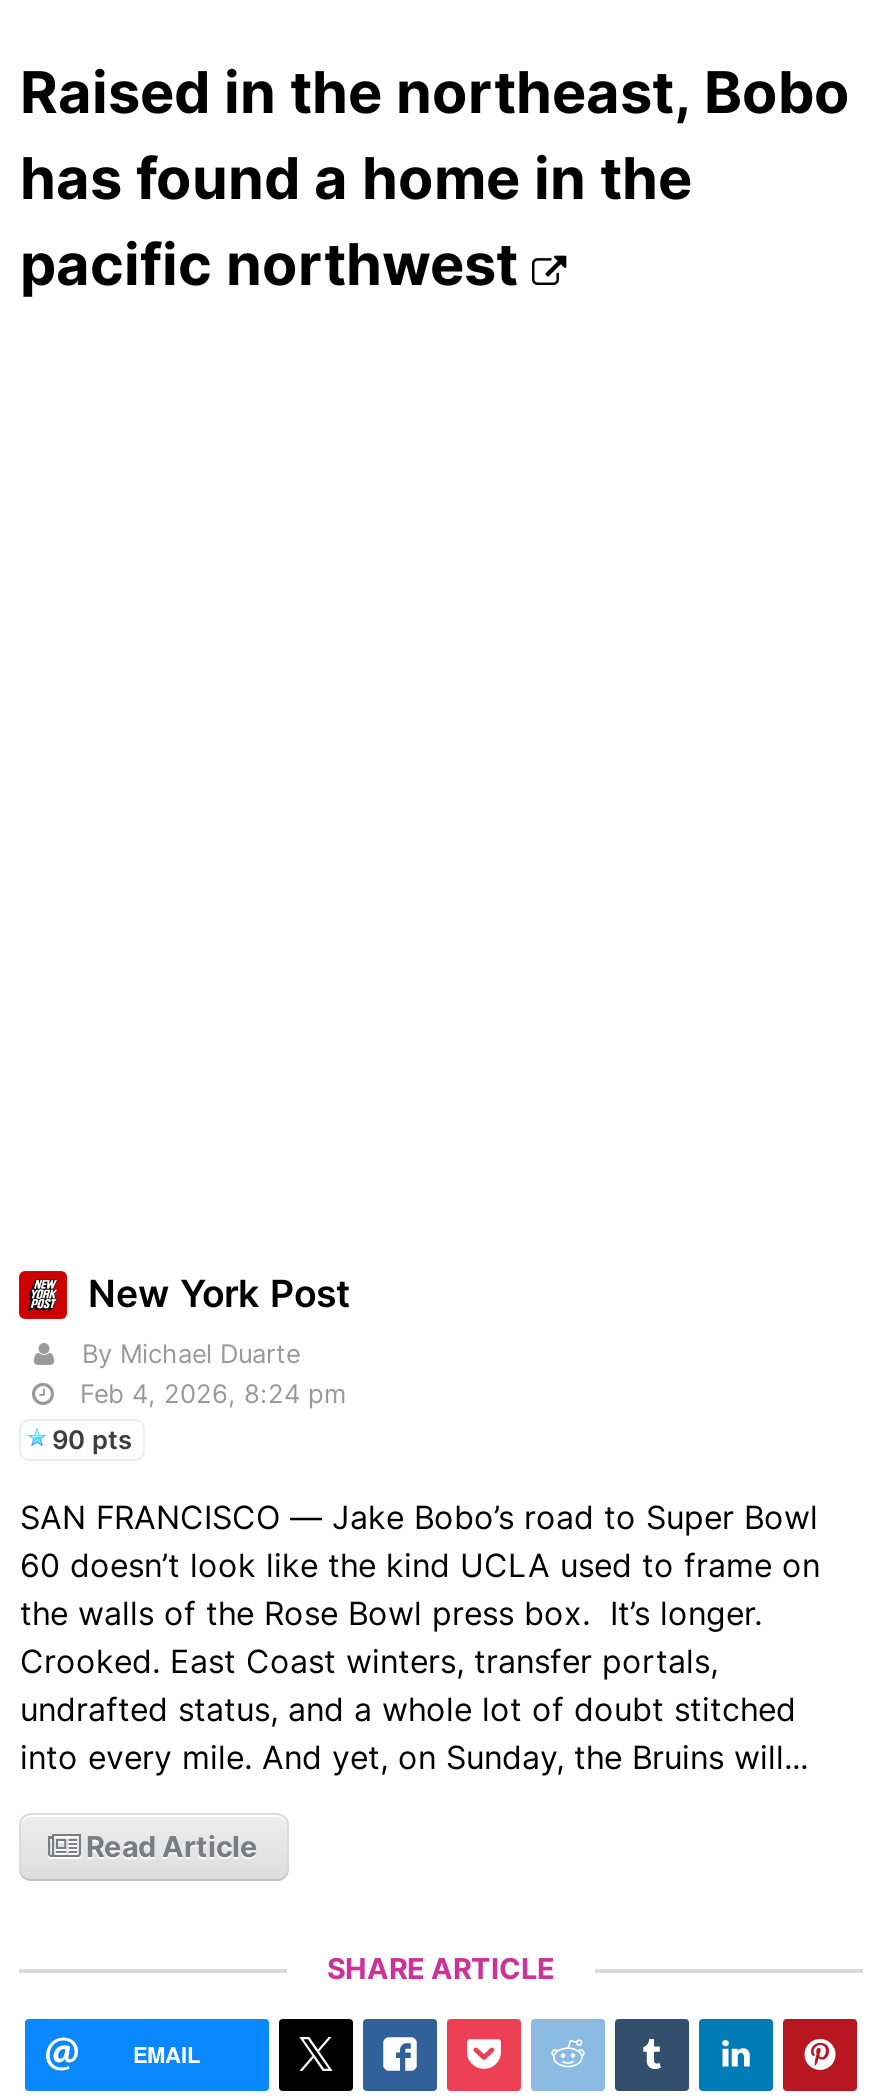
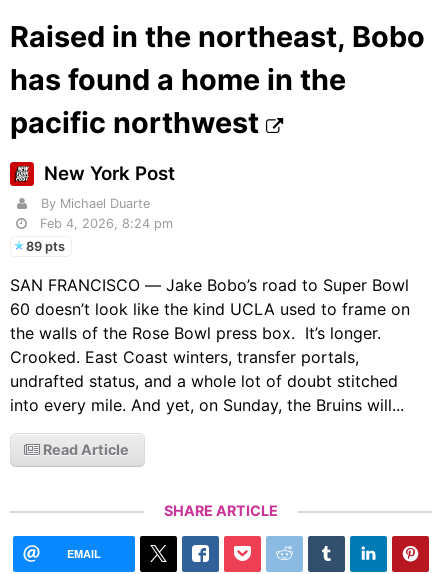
[52,1425,132,1455] 90 pts -> [26,239,65,254] 89 pts

